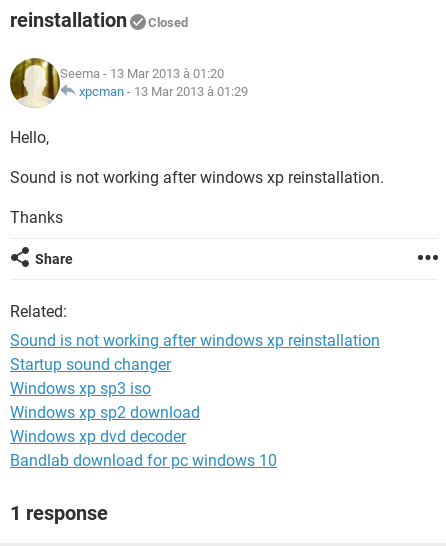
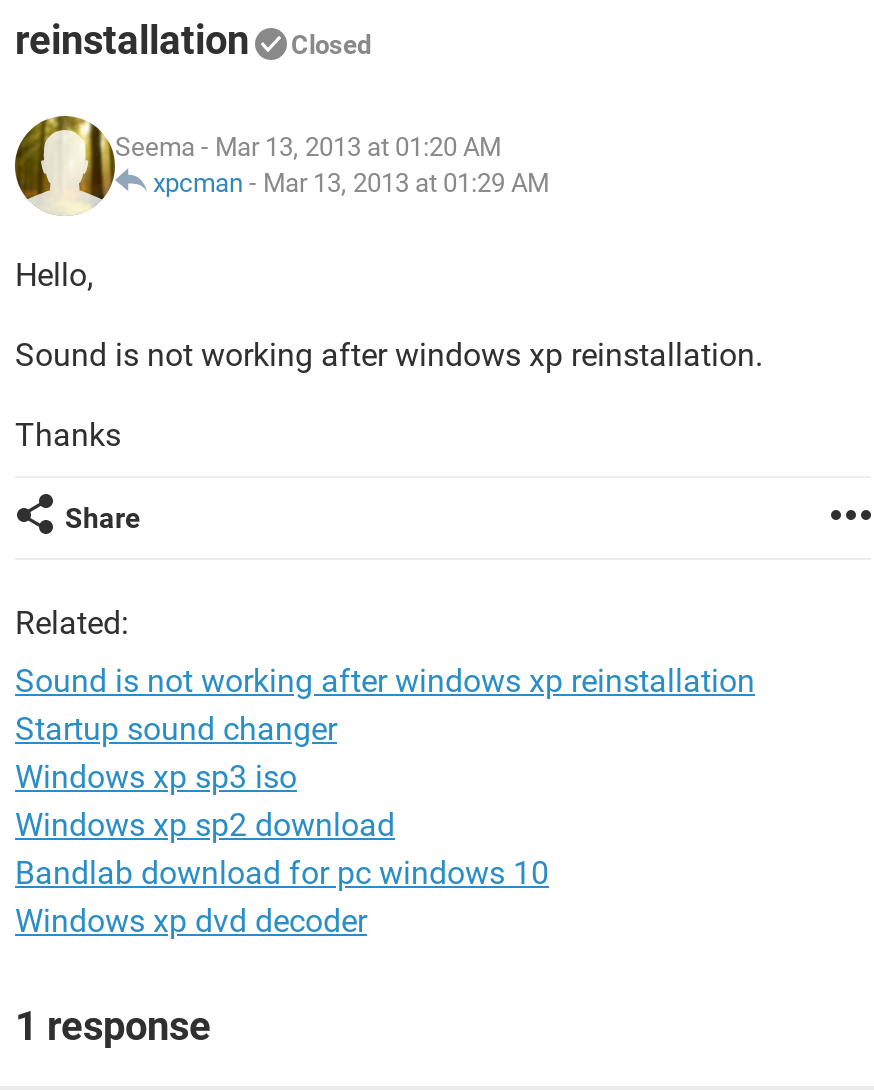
[60,66,248,99] Seema - 13 Mar 2013 à 01:20 | xpcman - 13 Mar 2013 à 01:29 -> [115,132,549,198] Seema - Mar 13, 2013 at 01:20 AM | xpcman - Mar 13, 2013 at 01:29 AM
moved [10,427,186,446] -> [15,902,367,940]: Windows xp dvd decoder
moved [10,451,277,470] -> [15,854,549,892]: Bandlab download for pc windows 10

